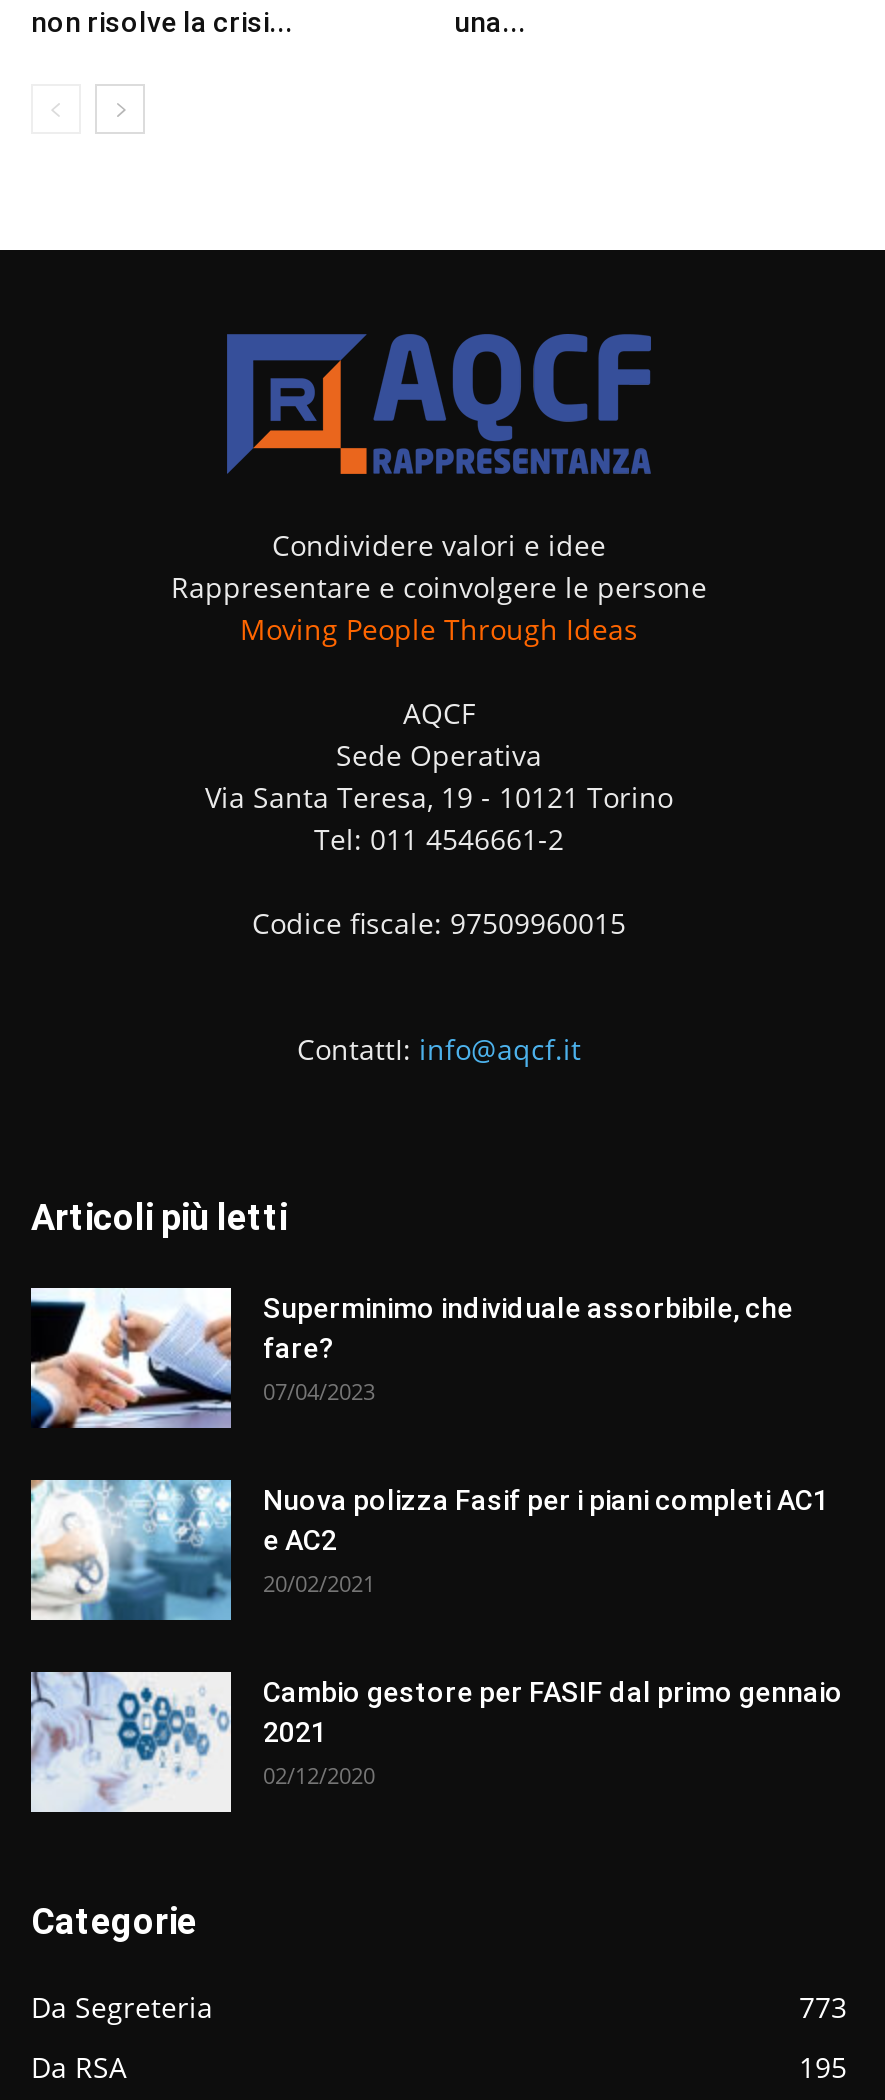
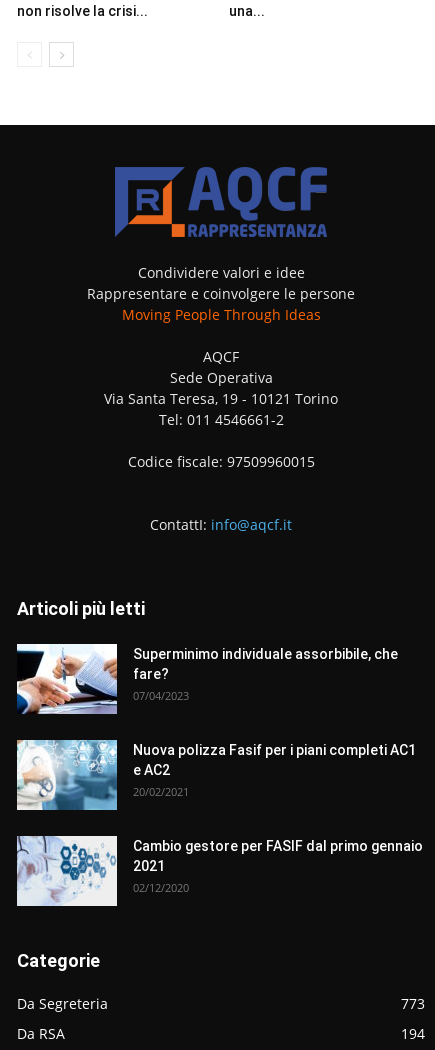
[799,2047,847,2085] 195 -> [401,1024,425,1043] 194

